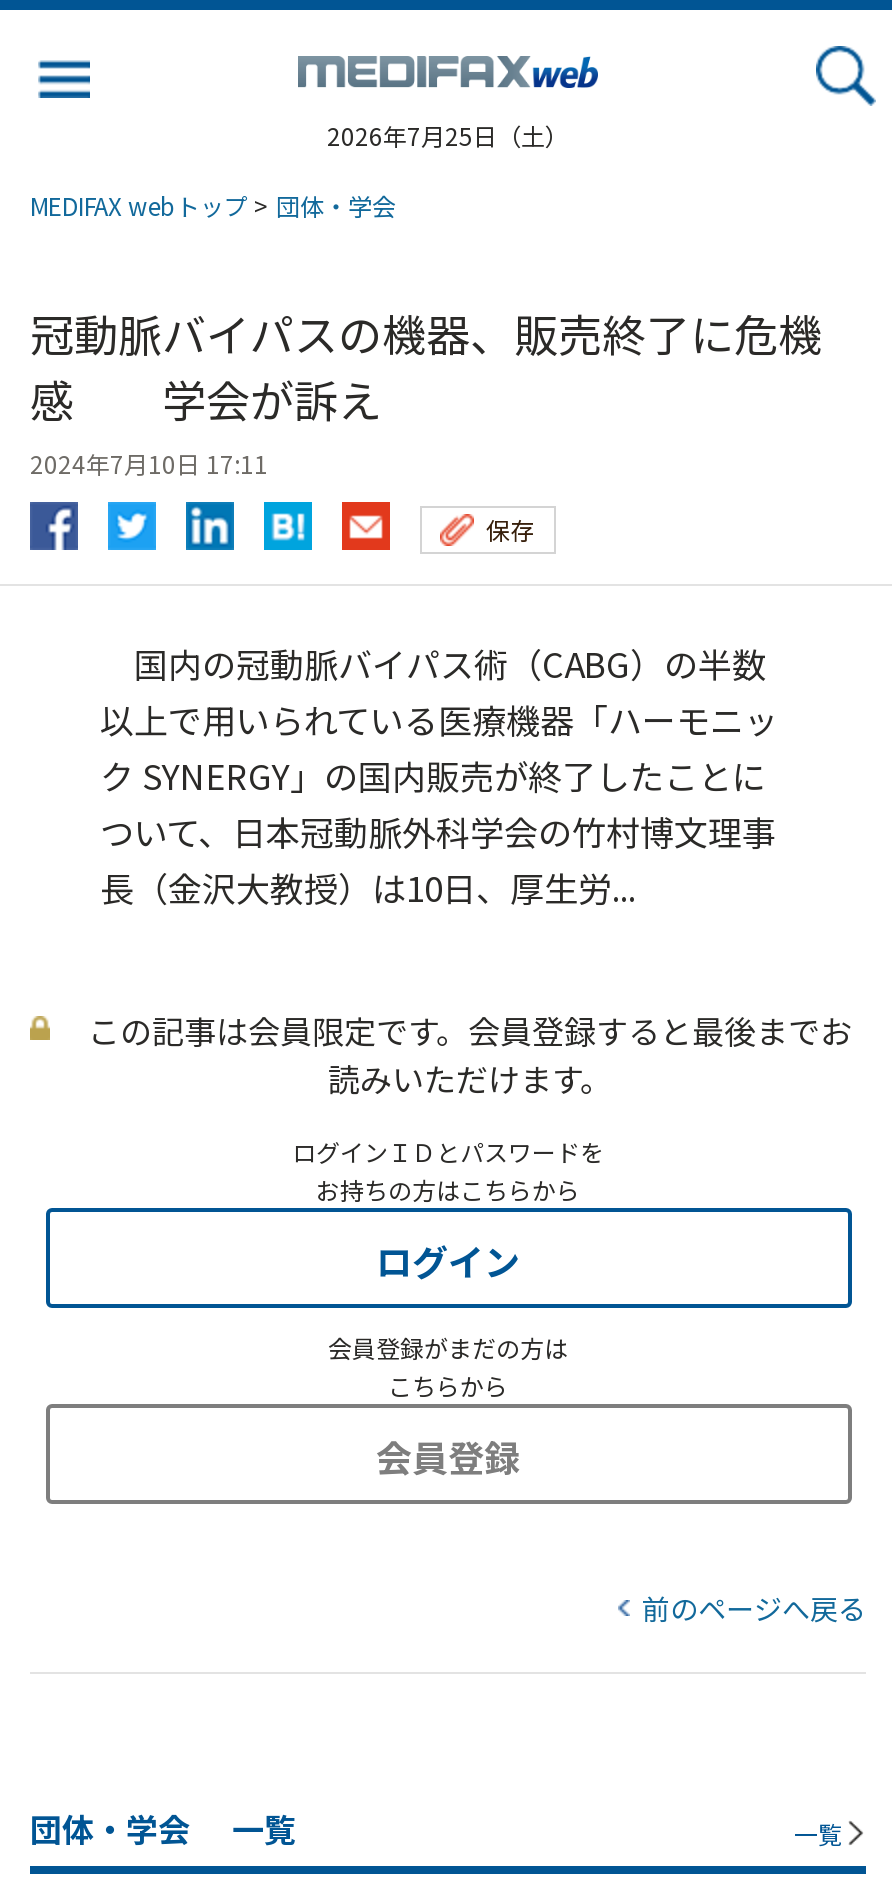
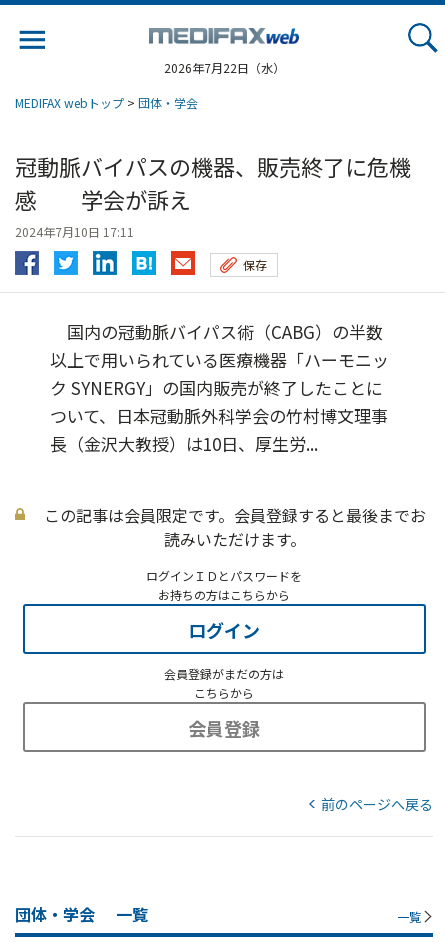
[327,118,569,152] 2026年7月25日（土） -> [163,59,284,76] 2026年7月22日（水）

